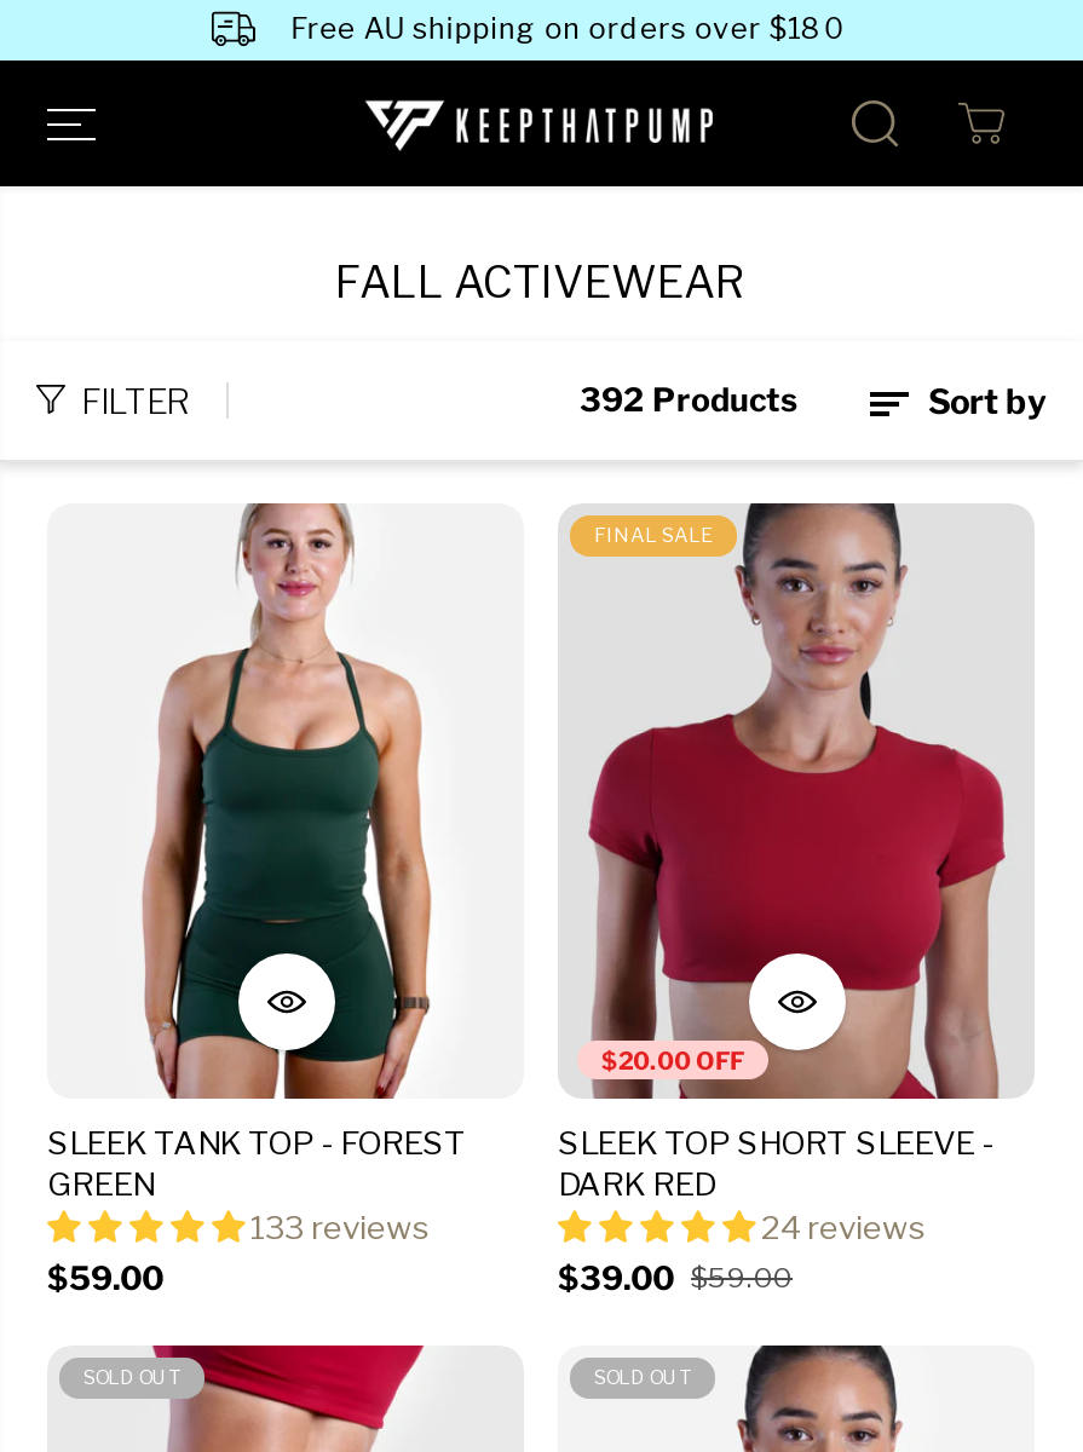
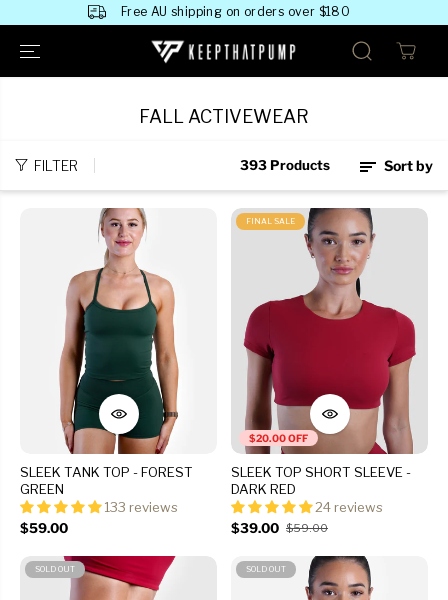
[580,380,797,419] 392 Products -> [240,157,330,173] 393 Products

